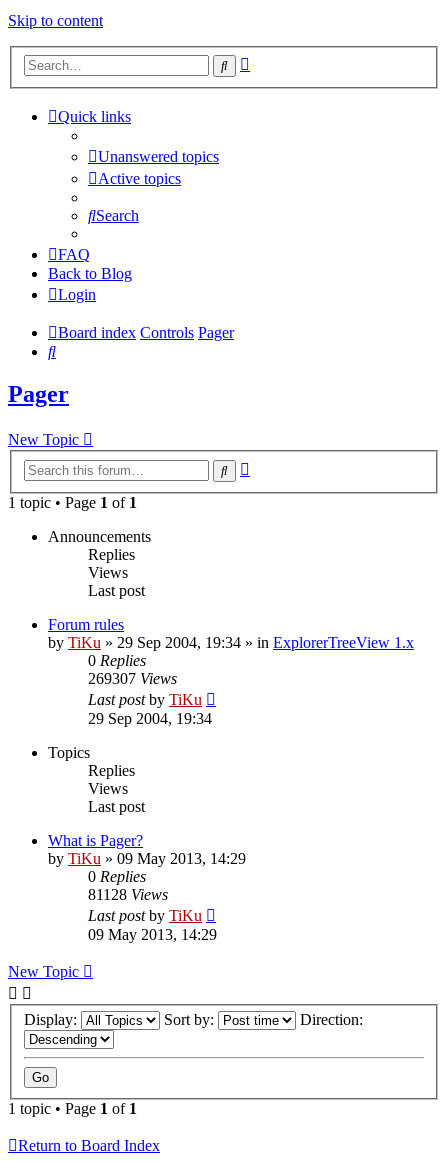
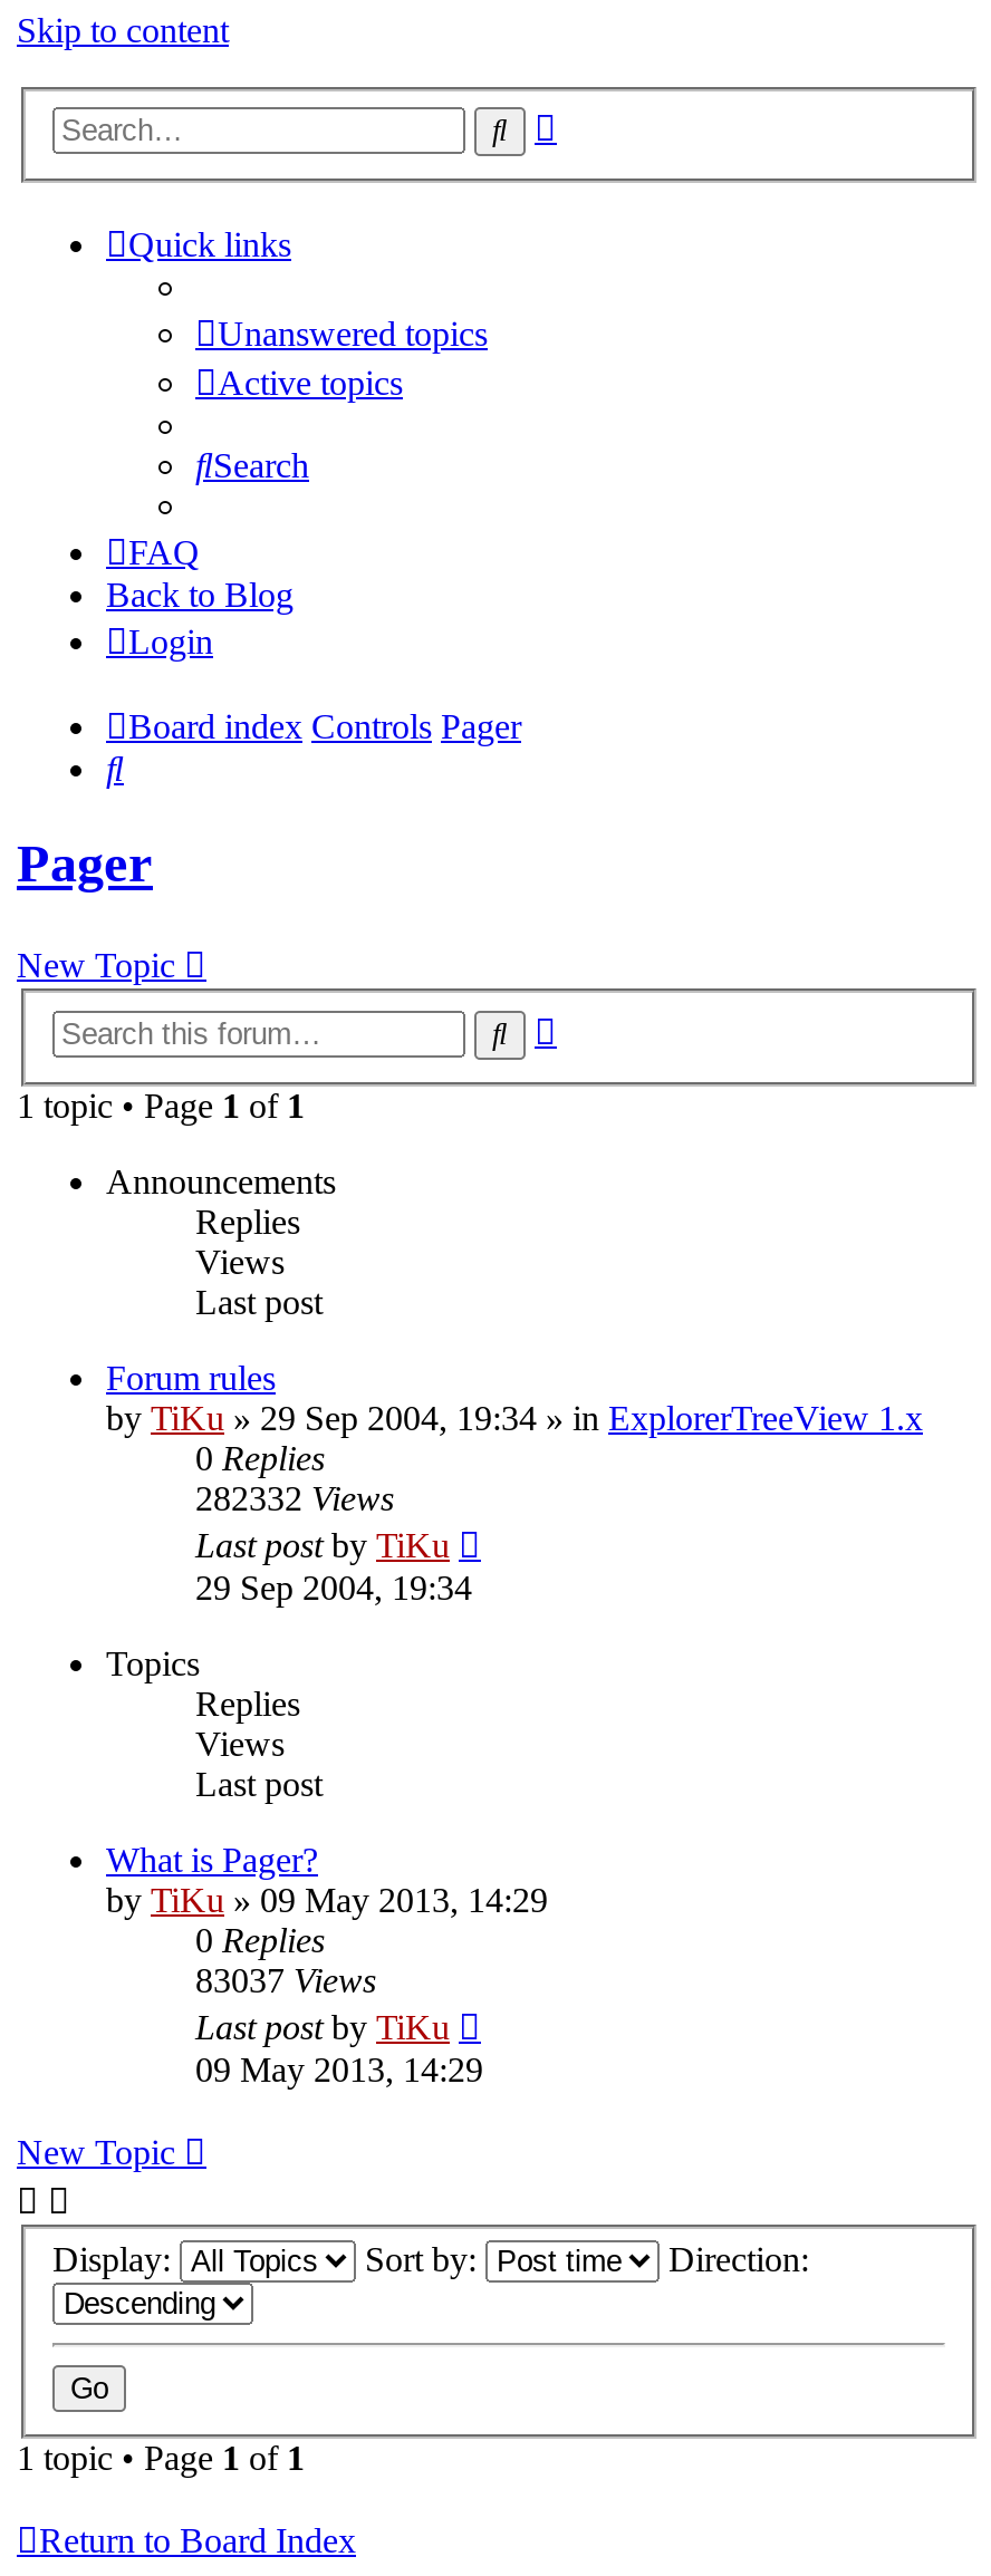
[88,670,177,687] 269307 Views -> [195,1479,394,1517] 282332 Views
[88,886,168,903] 81128 Views -> [195,1961,376,1999] 83037 Views

